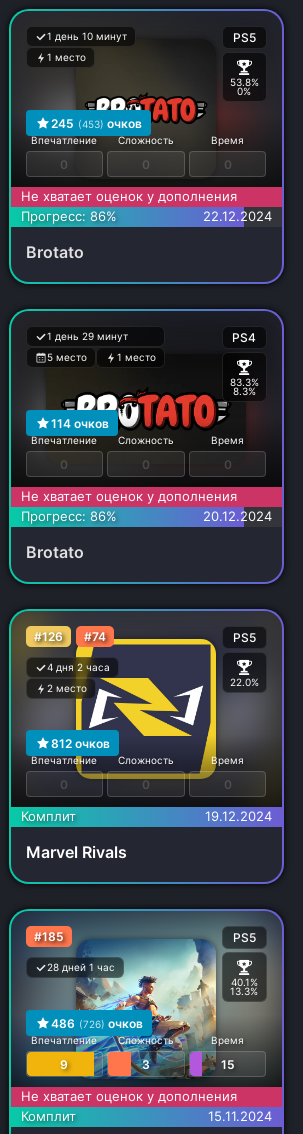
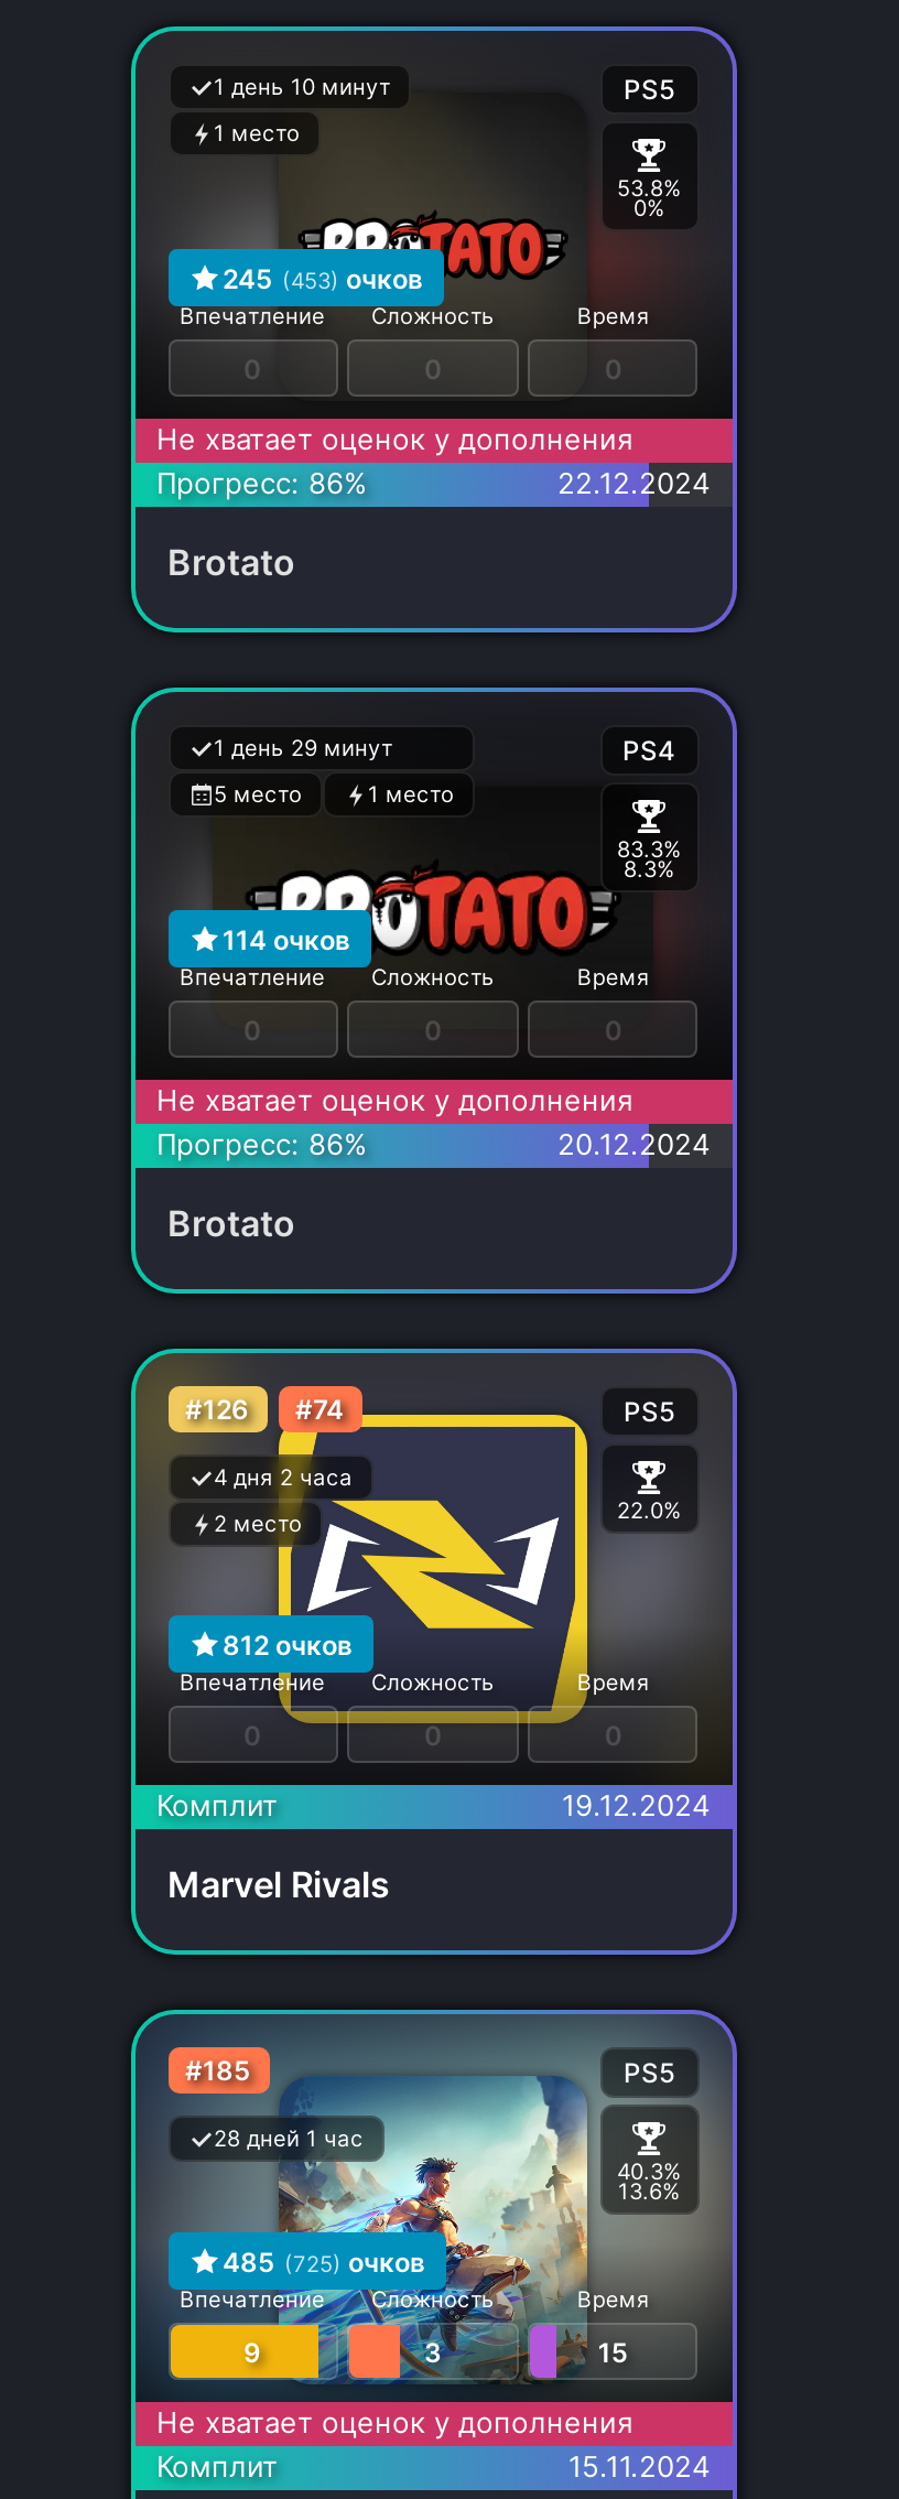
[230,976,257,988] 40.1% -> [617,2157,681,2184] 40.3%
[230,985,258,997] 13.3% -> [618,2177,680,2204] 13.6%
[50,1015,142,1030] 486 (726) очков -> [223,2244,425,2278] 485 (725) очков

